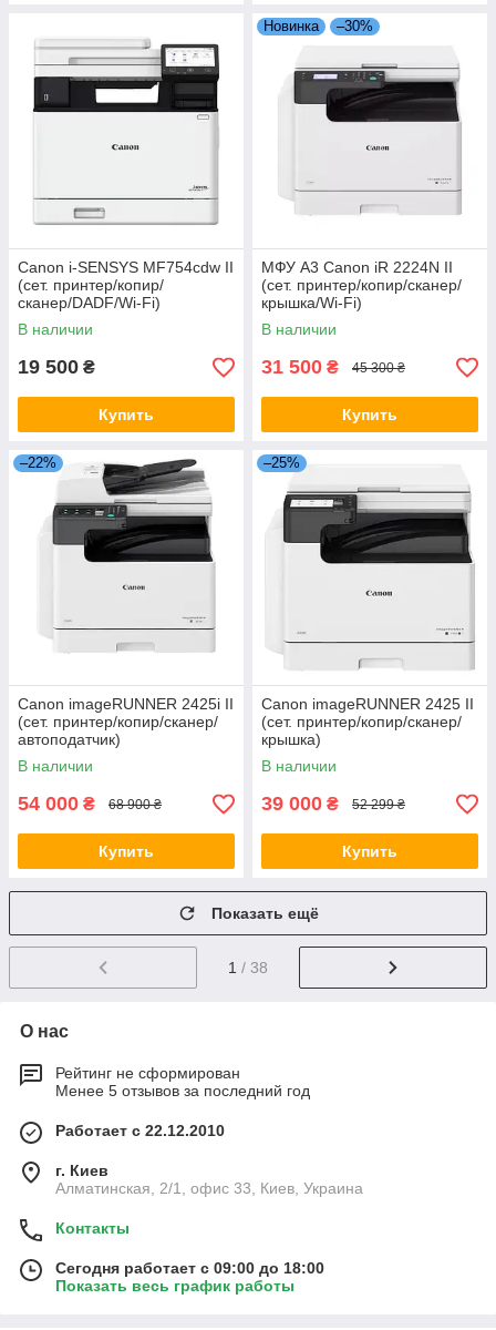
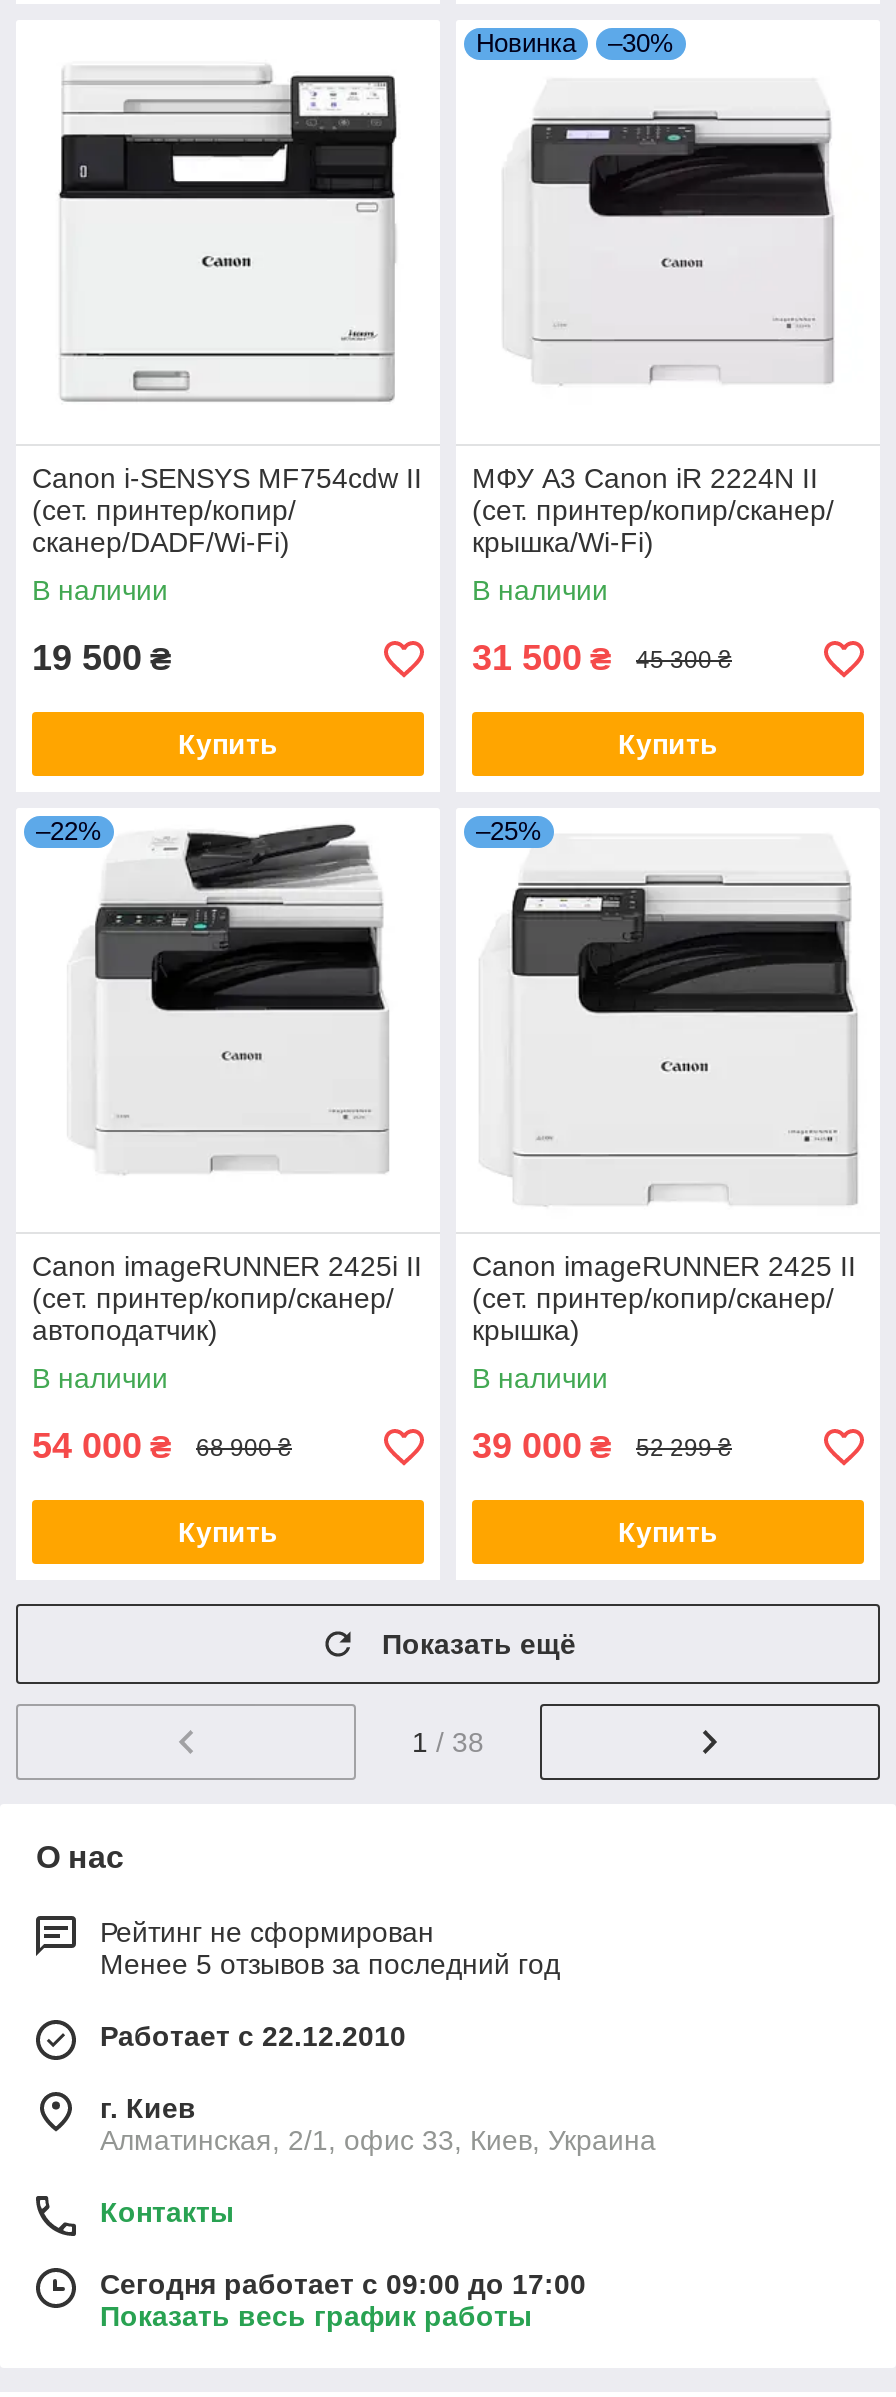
[55,1259,324,1277] Сегодня работает с 09:00 до 18:00 -> [100,2268,586,2300] Сегодня работает с 09:00 до 17:00

